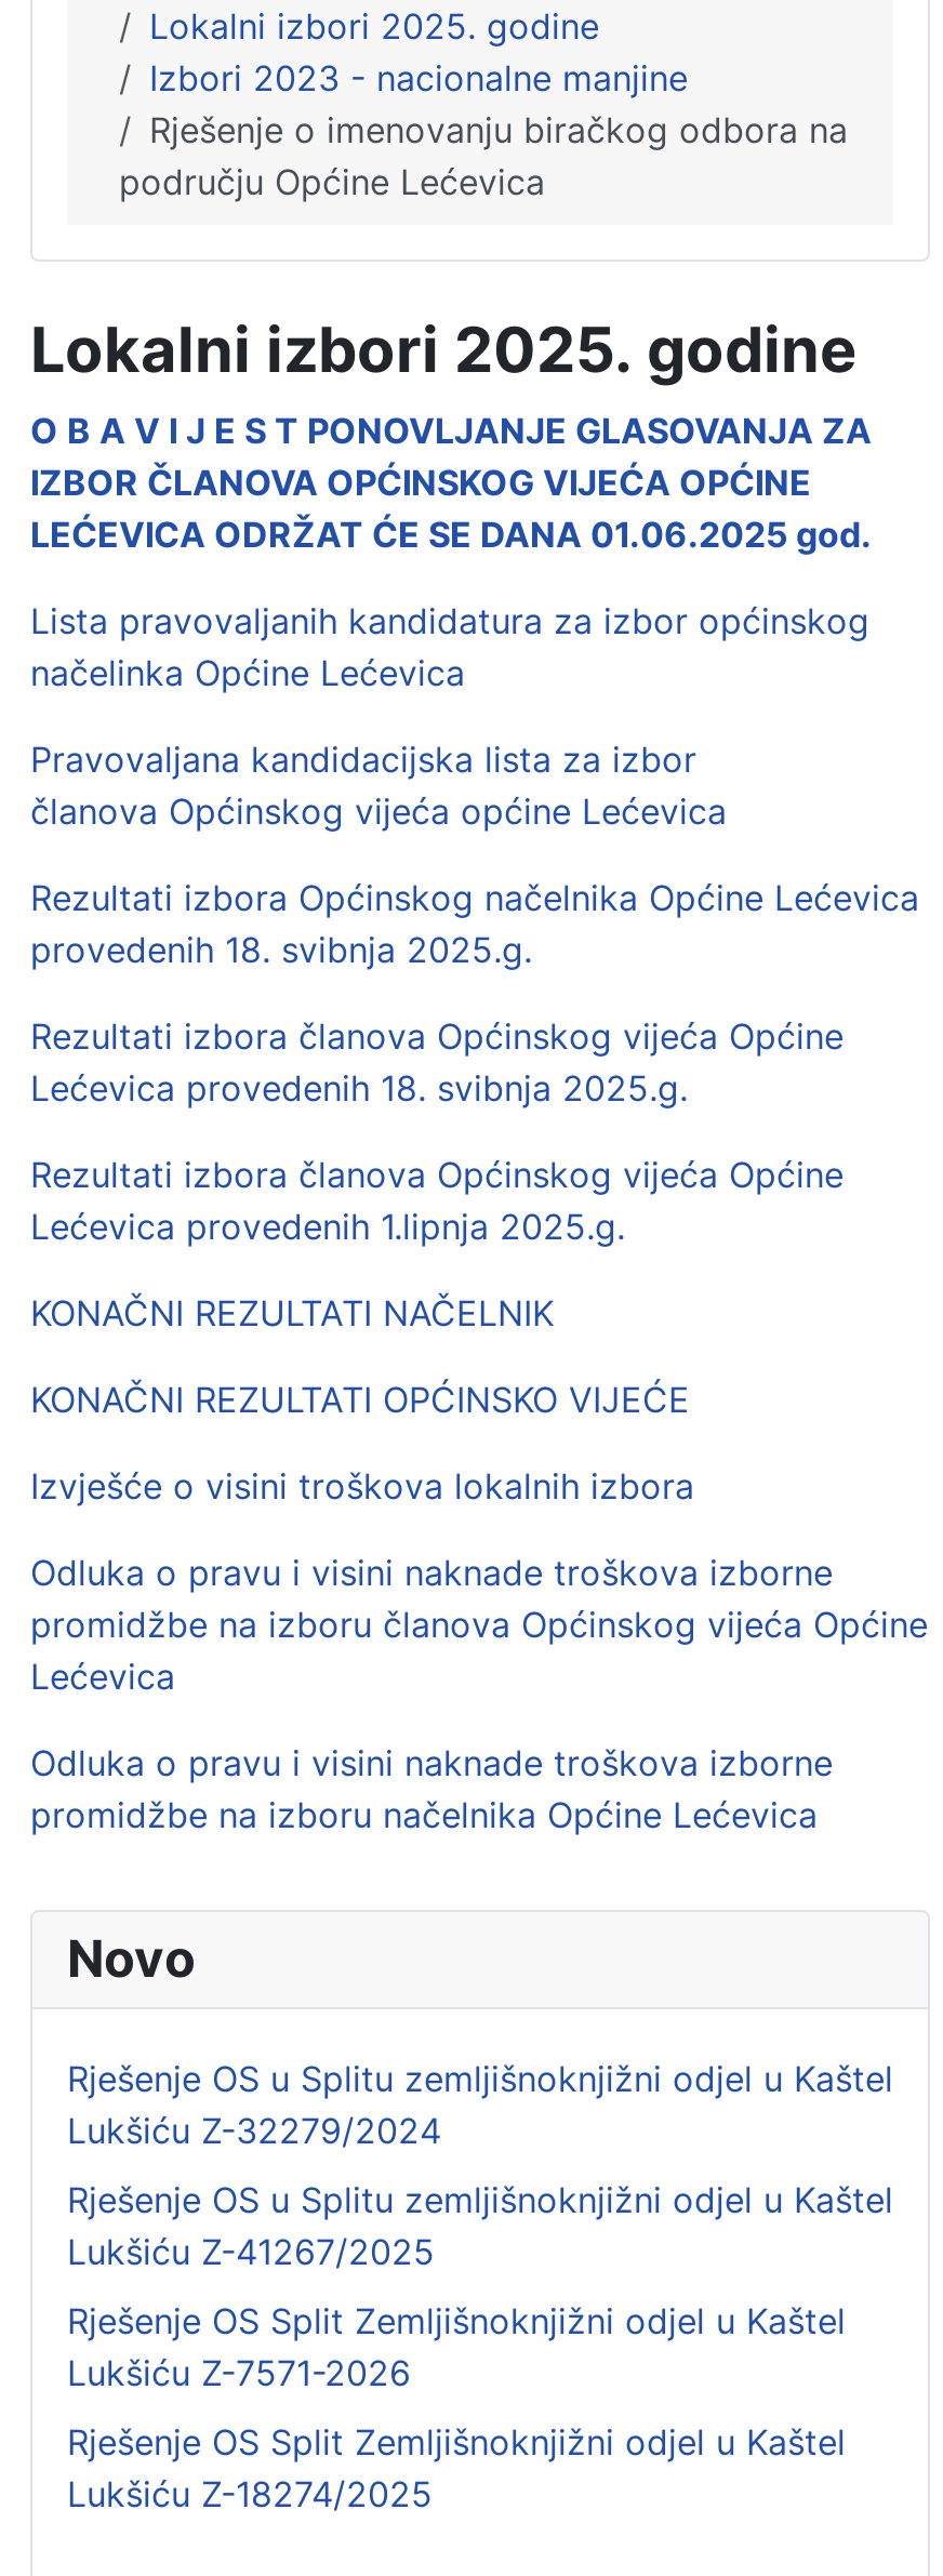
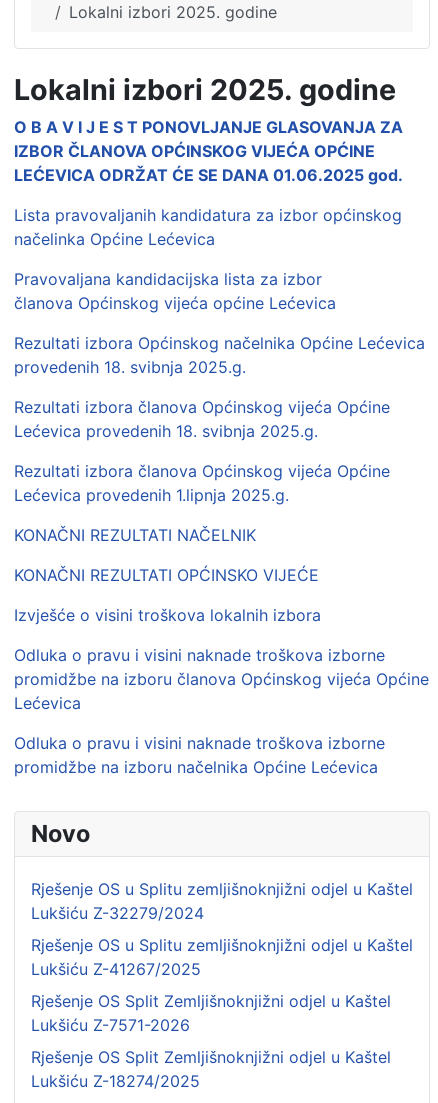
[119,57,848,204] Izbori 2023 - nacionalne manjine | Rješenje o imenovanju biračkog odbora na | području Općine Lećevica -> none

